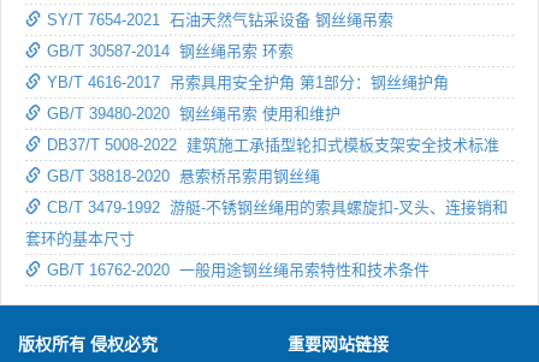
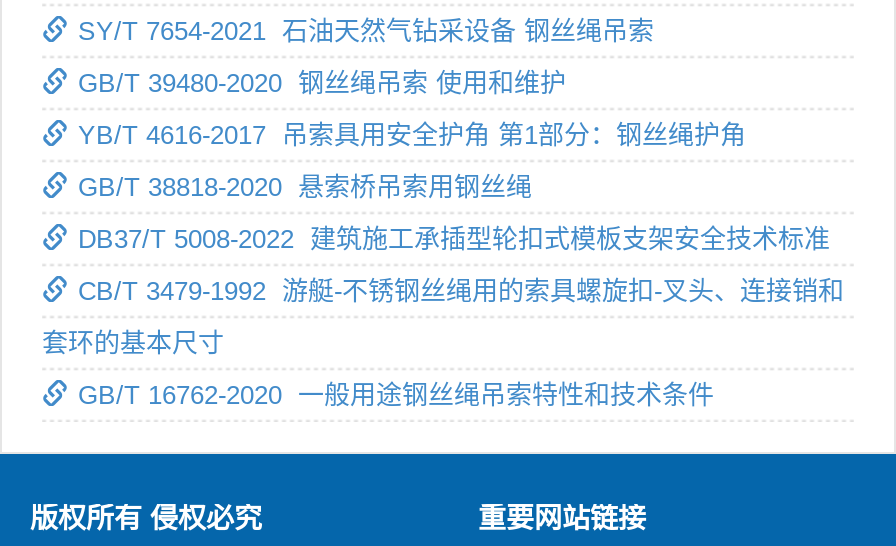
[47,42,294,60] GB/T 30587-2014 钢丝绳吊索 环索 -> none
moved [47,105,340,123] -> [78,68,566,98]: GB/T 39480-2020 钢丝绳吊索 使用和维护
moved [47,167,320,185] -> [78,172,532,202]: GB/T 38818-2020 悬索桥吊索用钢丝绳

